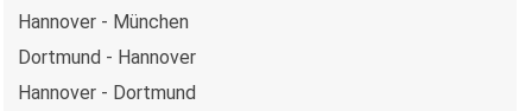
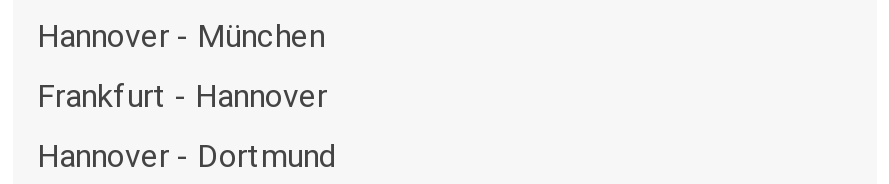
[18,45,196,68] Dortmund - Hannover -> [37,76,327,114] Frankfurt - Hannover

